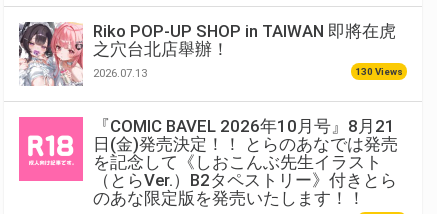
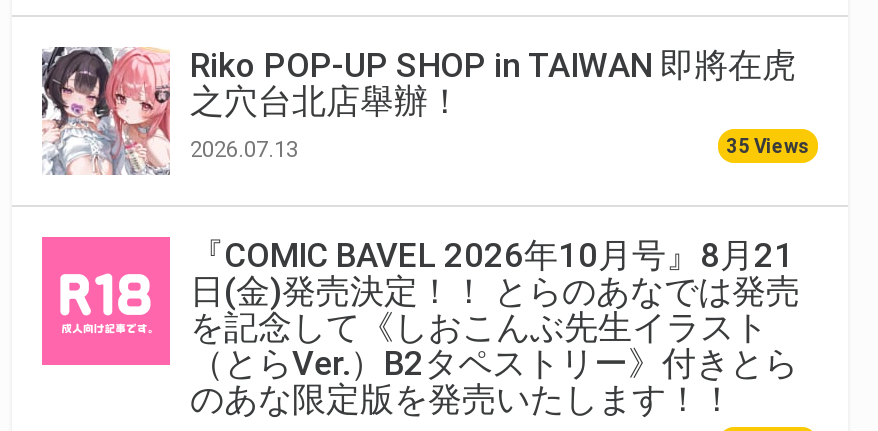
[355,66,403,77] 130 Views -> [726,136,810,158] 35 Views

